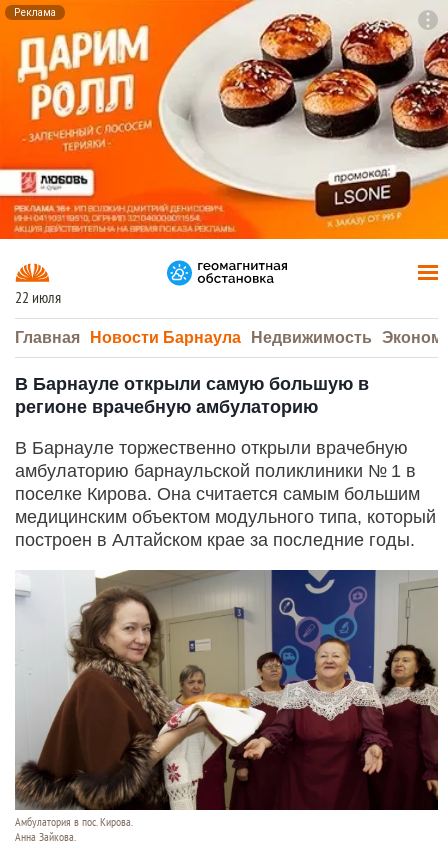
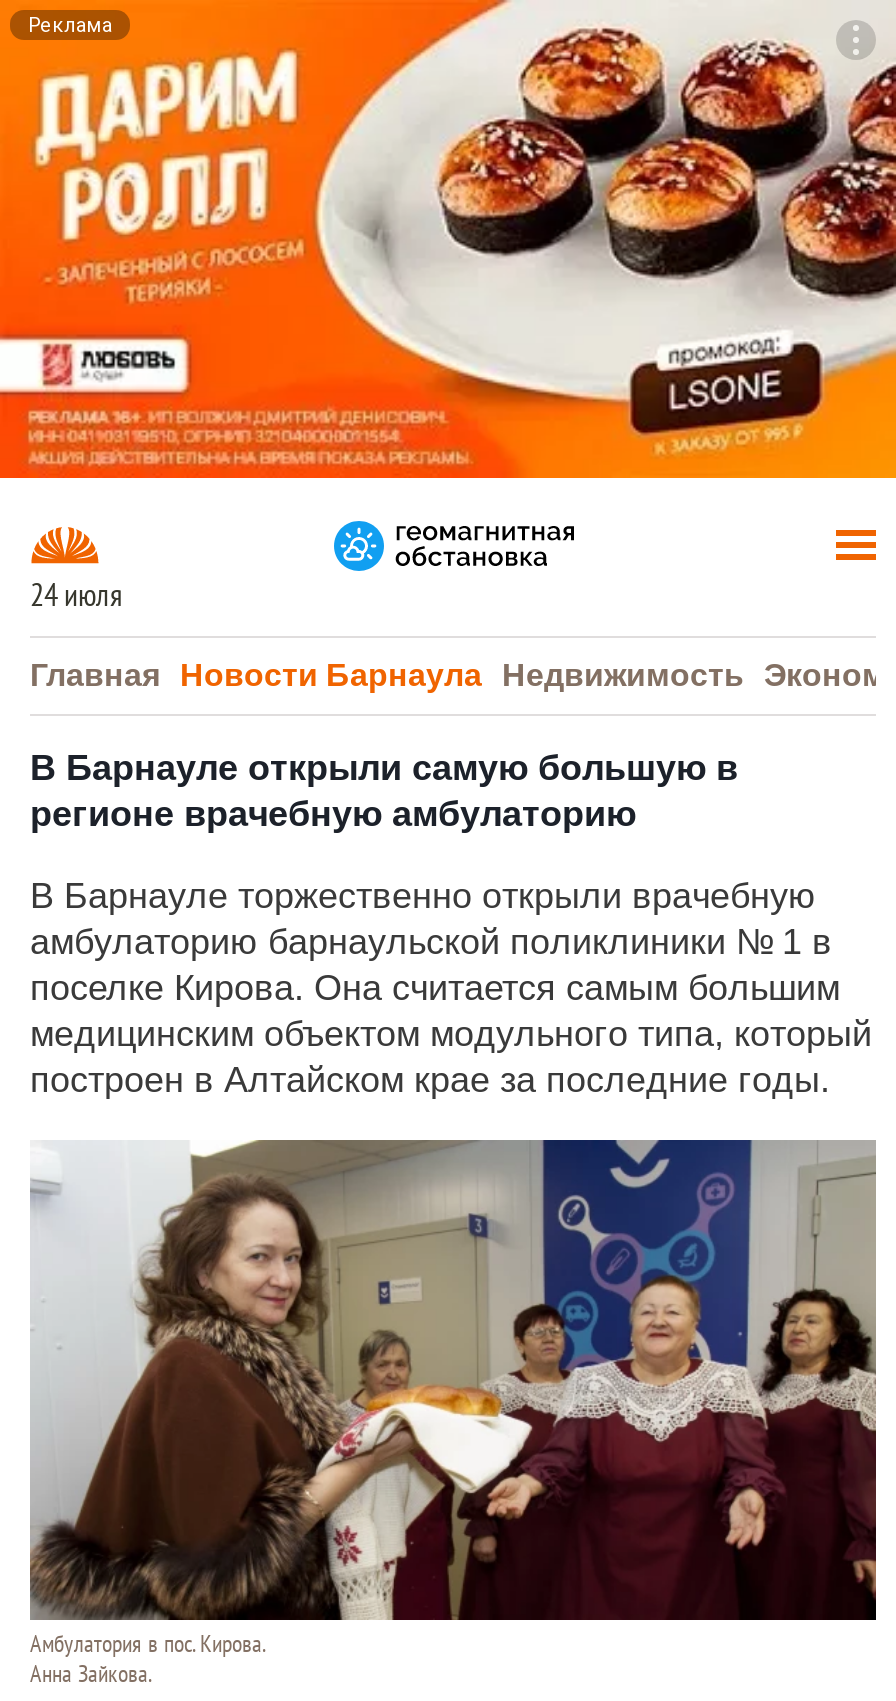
[15,289,61,307] 22 июля -> [30,578,122,614] 24 июля

